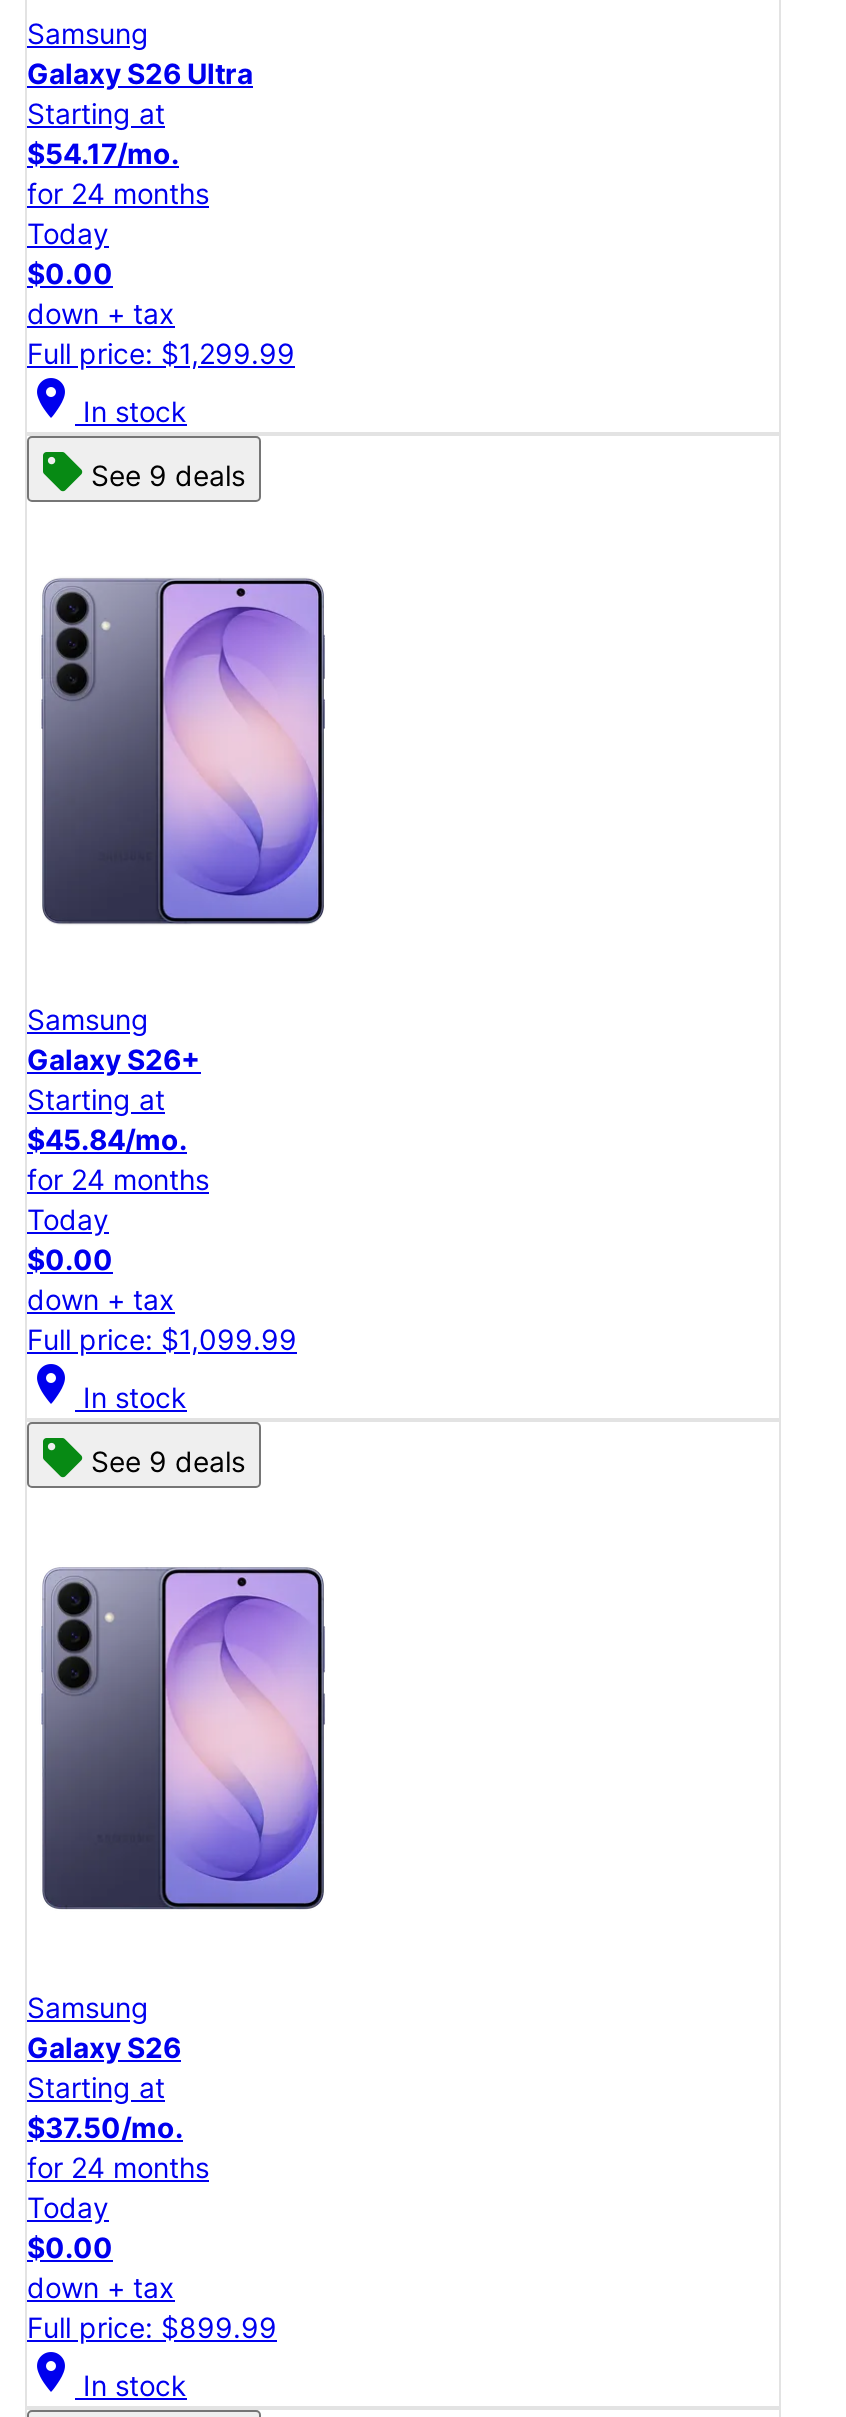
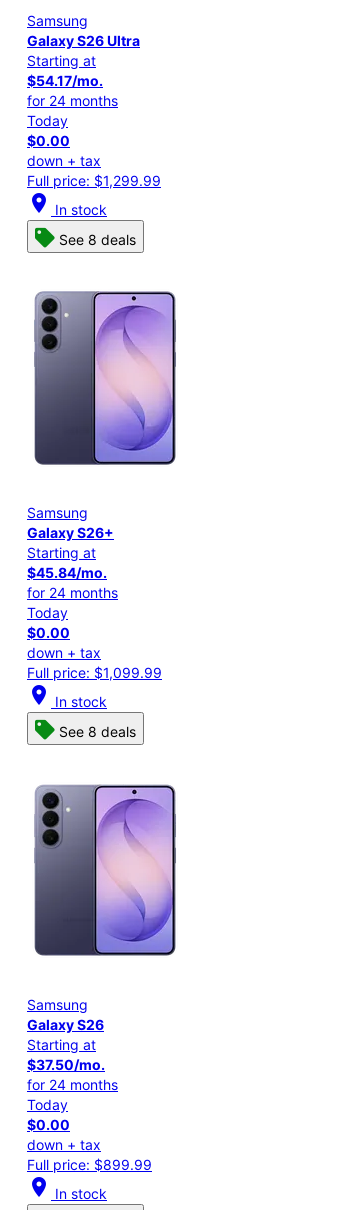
[91,458,245,492] See 9 deals -> [59,231,136,248] See 8 deals
[91,1445,245,1479] See 9 deals -> [59,723,136,740] See 8 deals

